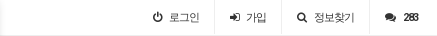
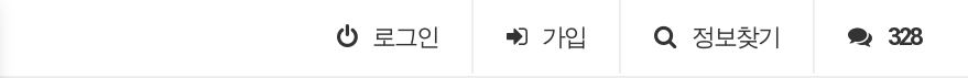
[403,11,418,24] 283 -> [888,23,921,52] 328

